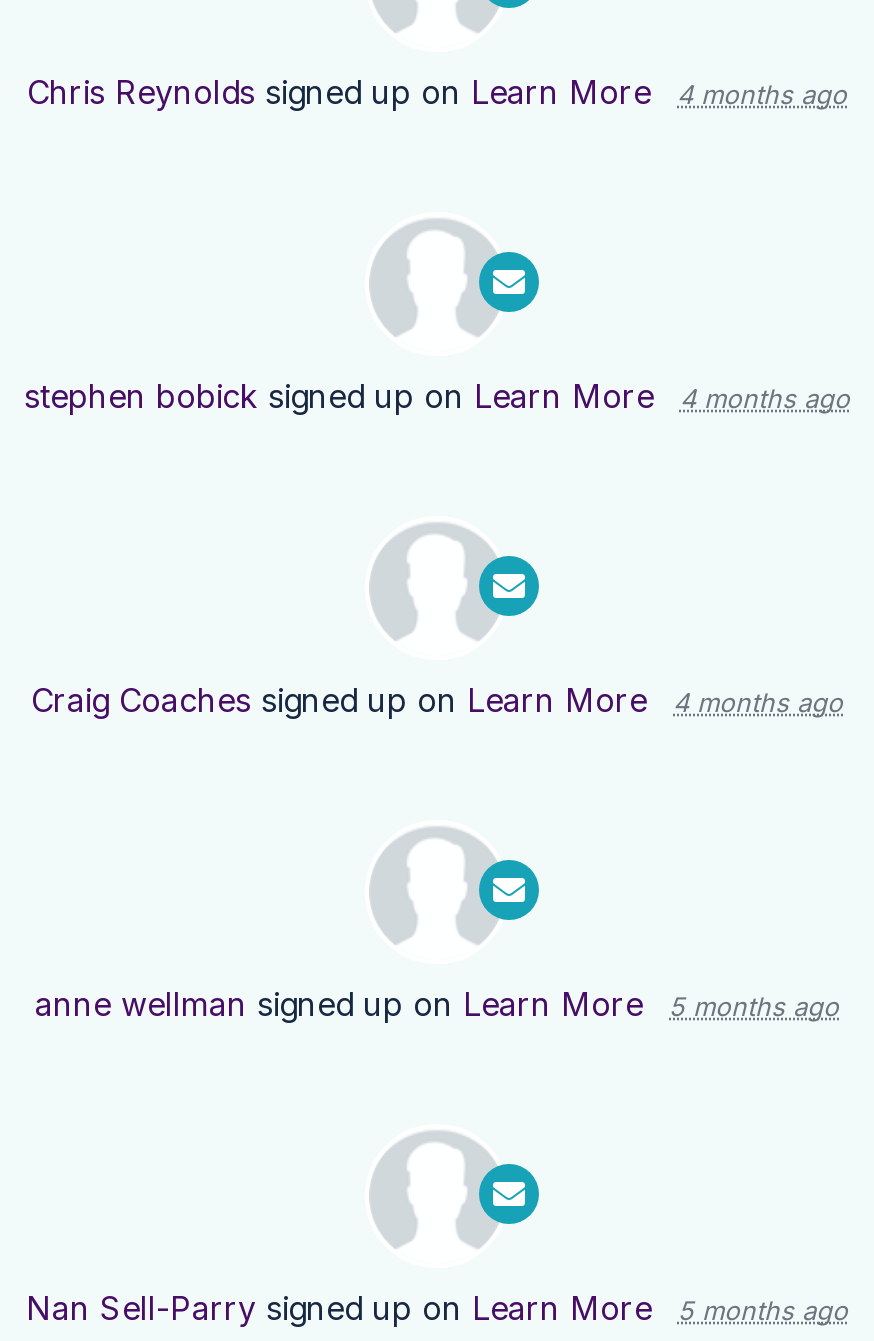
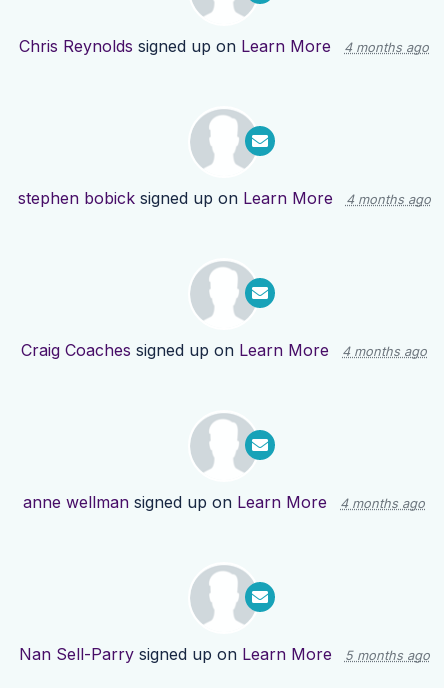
[35,985,839,1025] anne wellman signed up on Learn More 5 months ago -> [23,492,425,512] anne wellman signed up on Learn More 4 months ago

